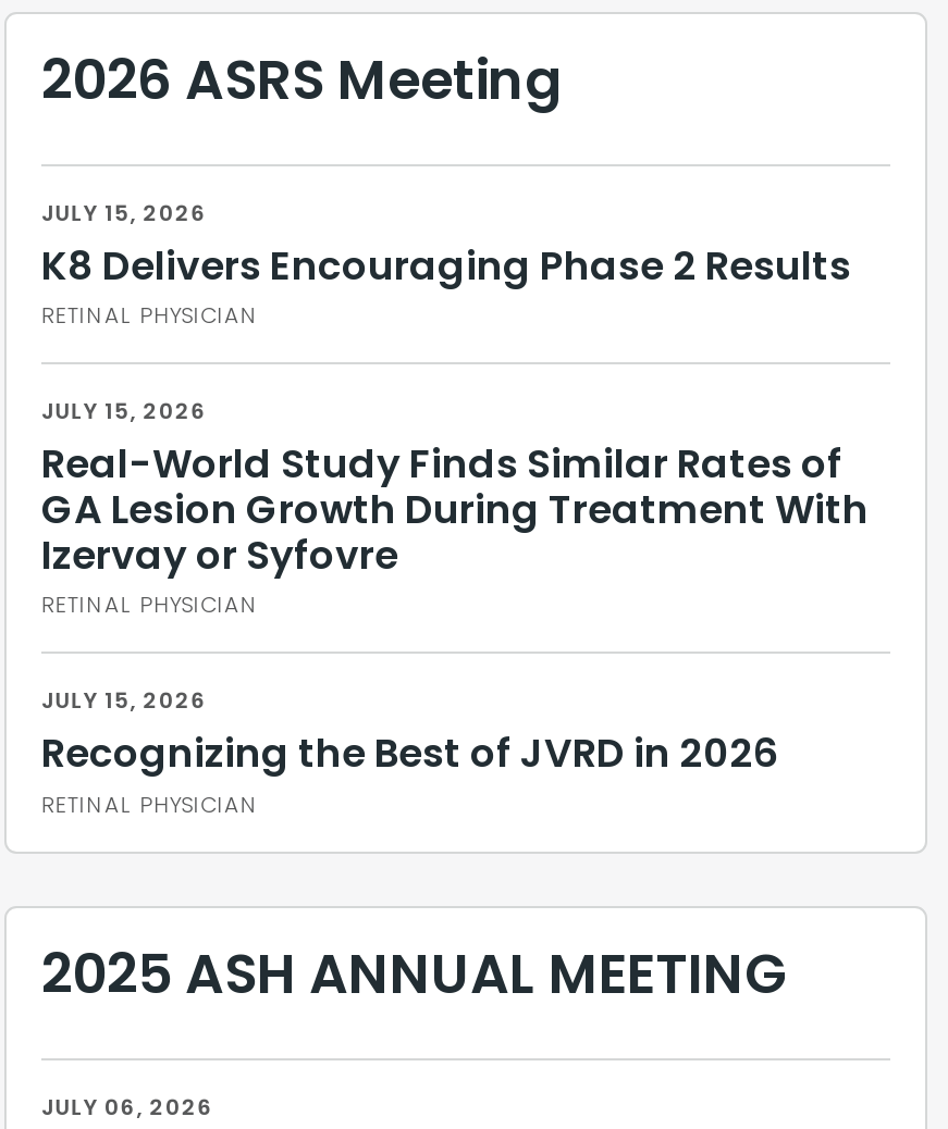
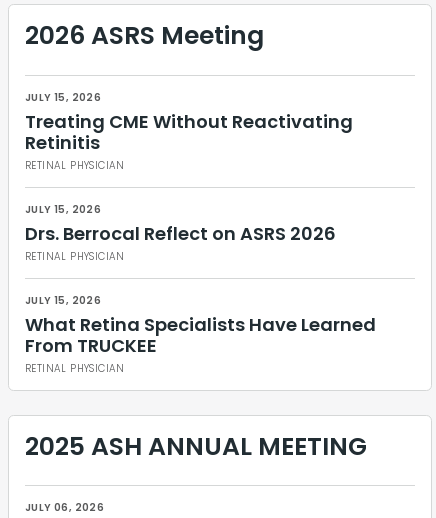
[41,239,851,293] K8 Delivers Encouraging Phase 2 Results -> [25,109,353,155] Treating CME Without Reactivating | Retinitis
moved [41,300,259,428] -> [25,158,125,217]: RETINAL PHYSICIAN | JULY 15, 2026
[41,437,869,583] Real-World Study Finds Similar Rates of | GA Lesion Growth During Treatment With | Izervay or Syfovre -> [25,221,336,246] Drs. Berrocal Reflect on ASRS 2026
moved [41,590,259,718] -> [25,249,125,308]: RETINAL PHYSICIAN | JULY 15, 2026
[41,727,779,781] Recognizing the Best of JVRD in 2026 -> [25,312,376,358] What Retina Specialists Have Learned | From TRUCKEE

